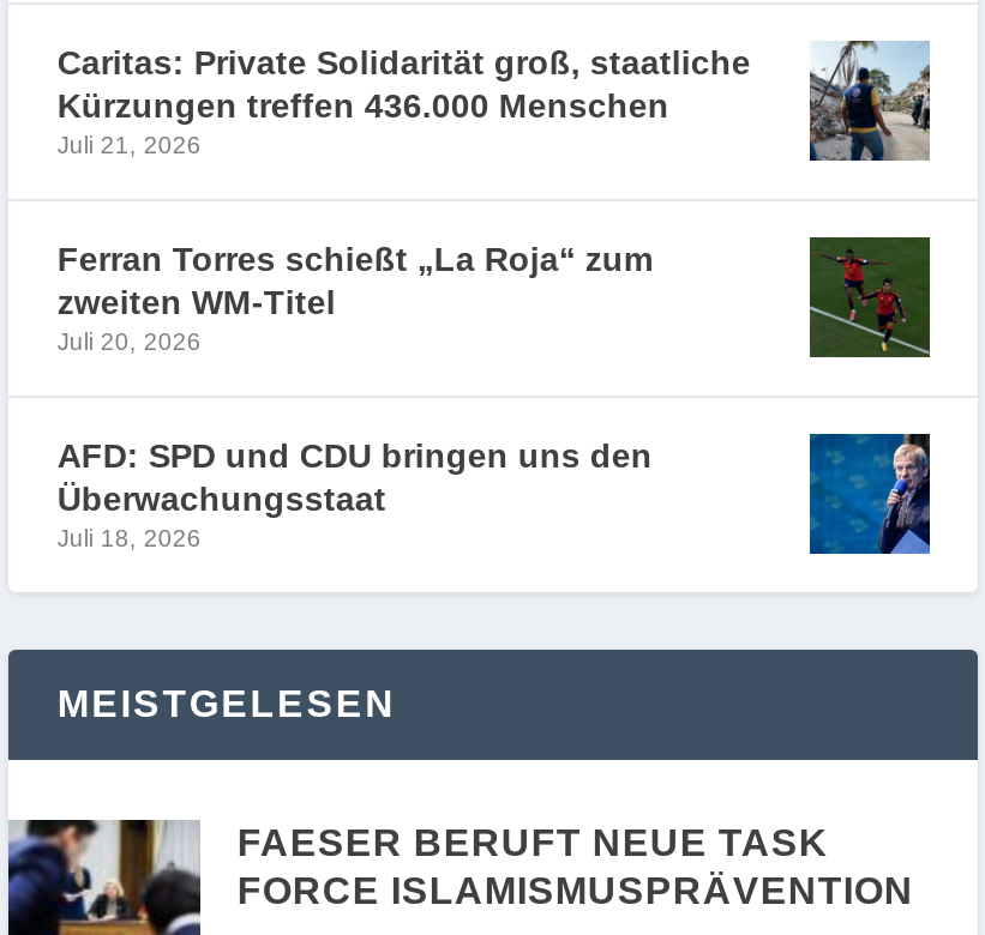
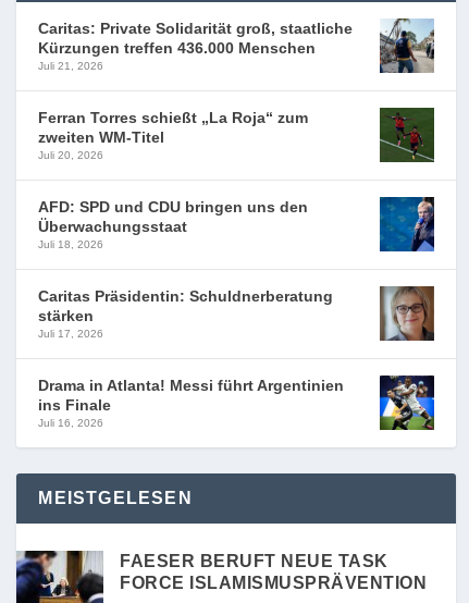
none -> [39,286,434,429] [image] | Caritas Präsidentin: Schuldnerberatung | stärken | Juli 17, 2026 | Drama in Atlanta! Messi führt Argentinien | ins Finale | Juli 16, 2026
none -> [379,374,435,431] [image]

